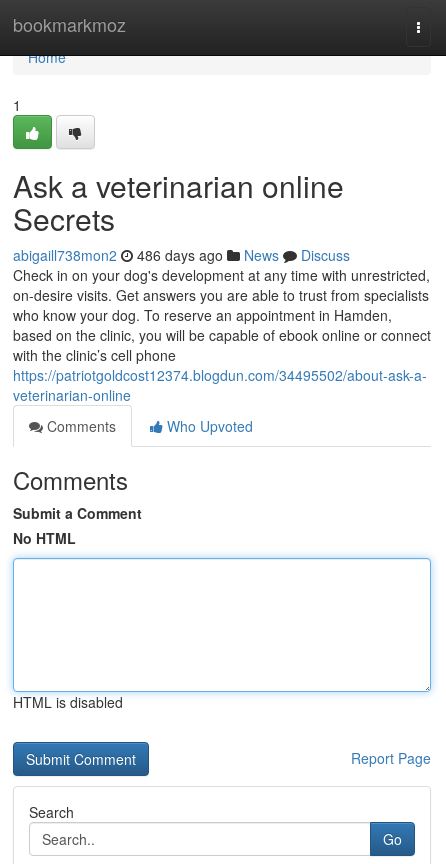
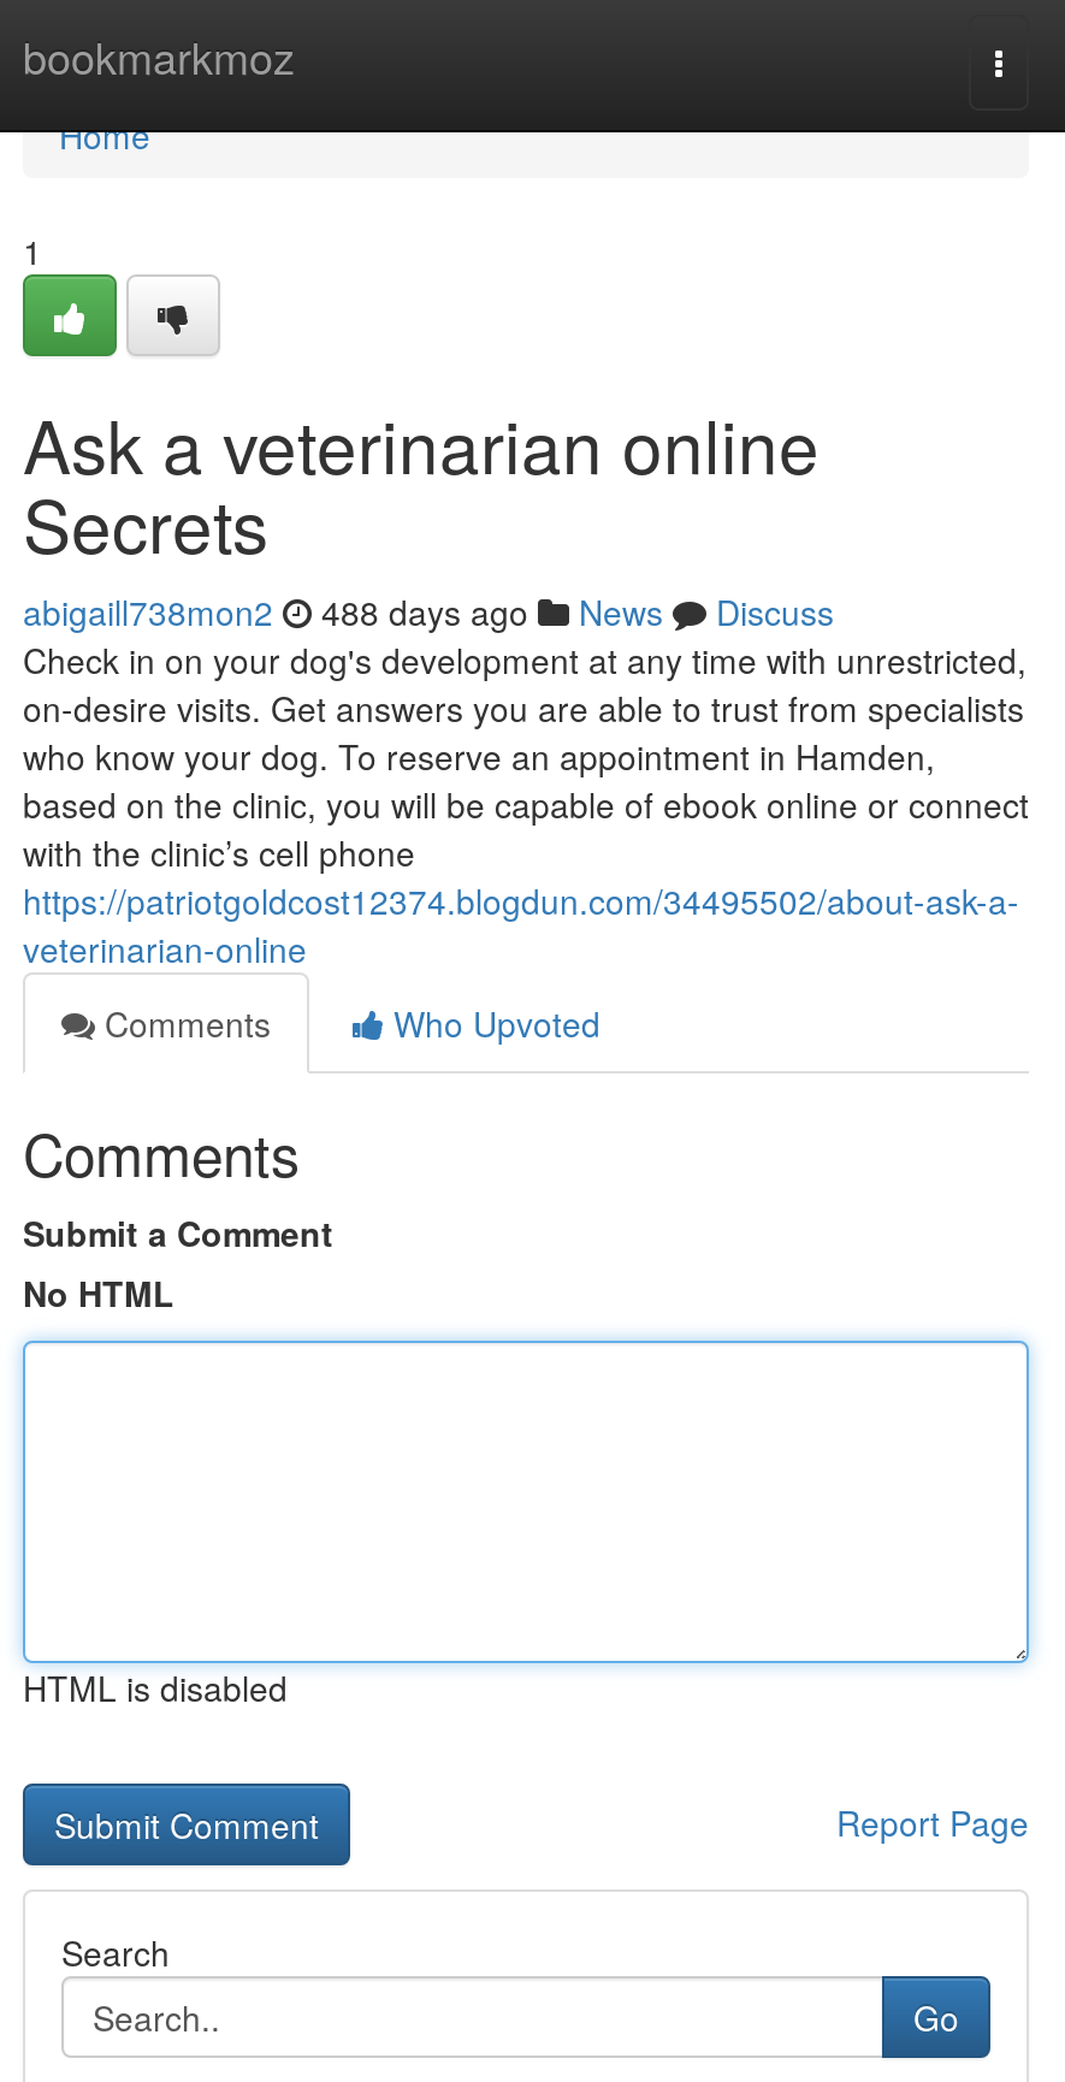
[13,245,350,265] abigaill738mon2 486 days ago News Discuss -> [23,587,834,635] abigaill738mon2 488 days ago News Discuss

